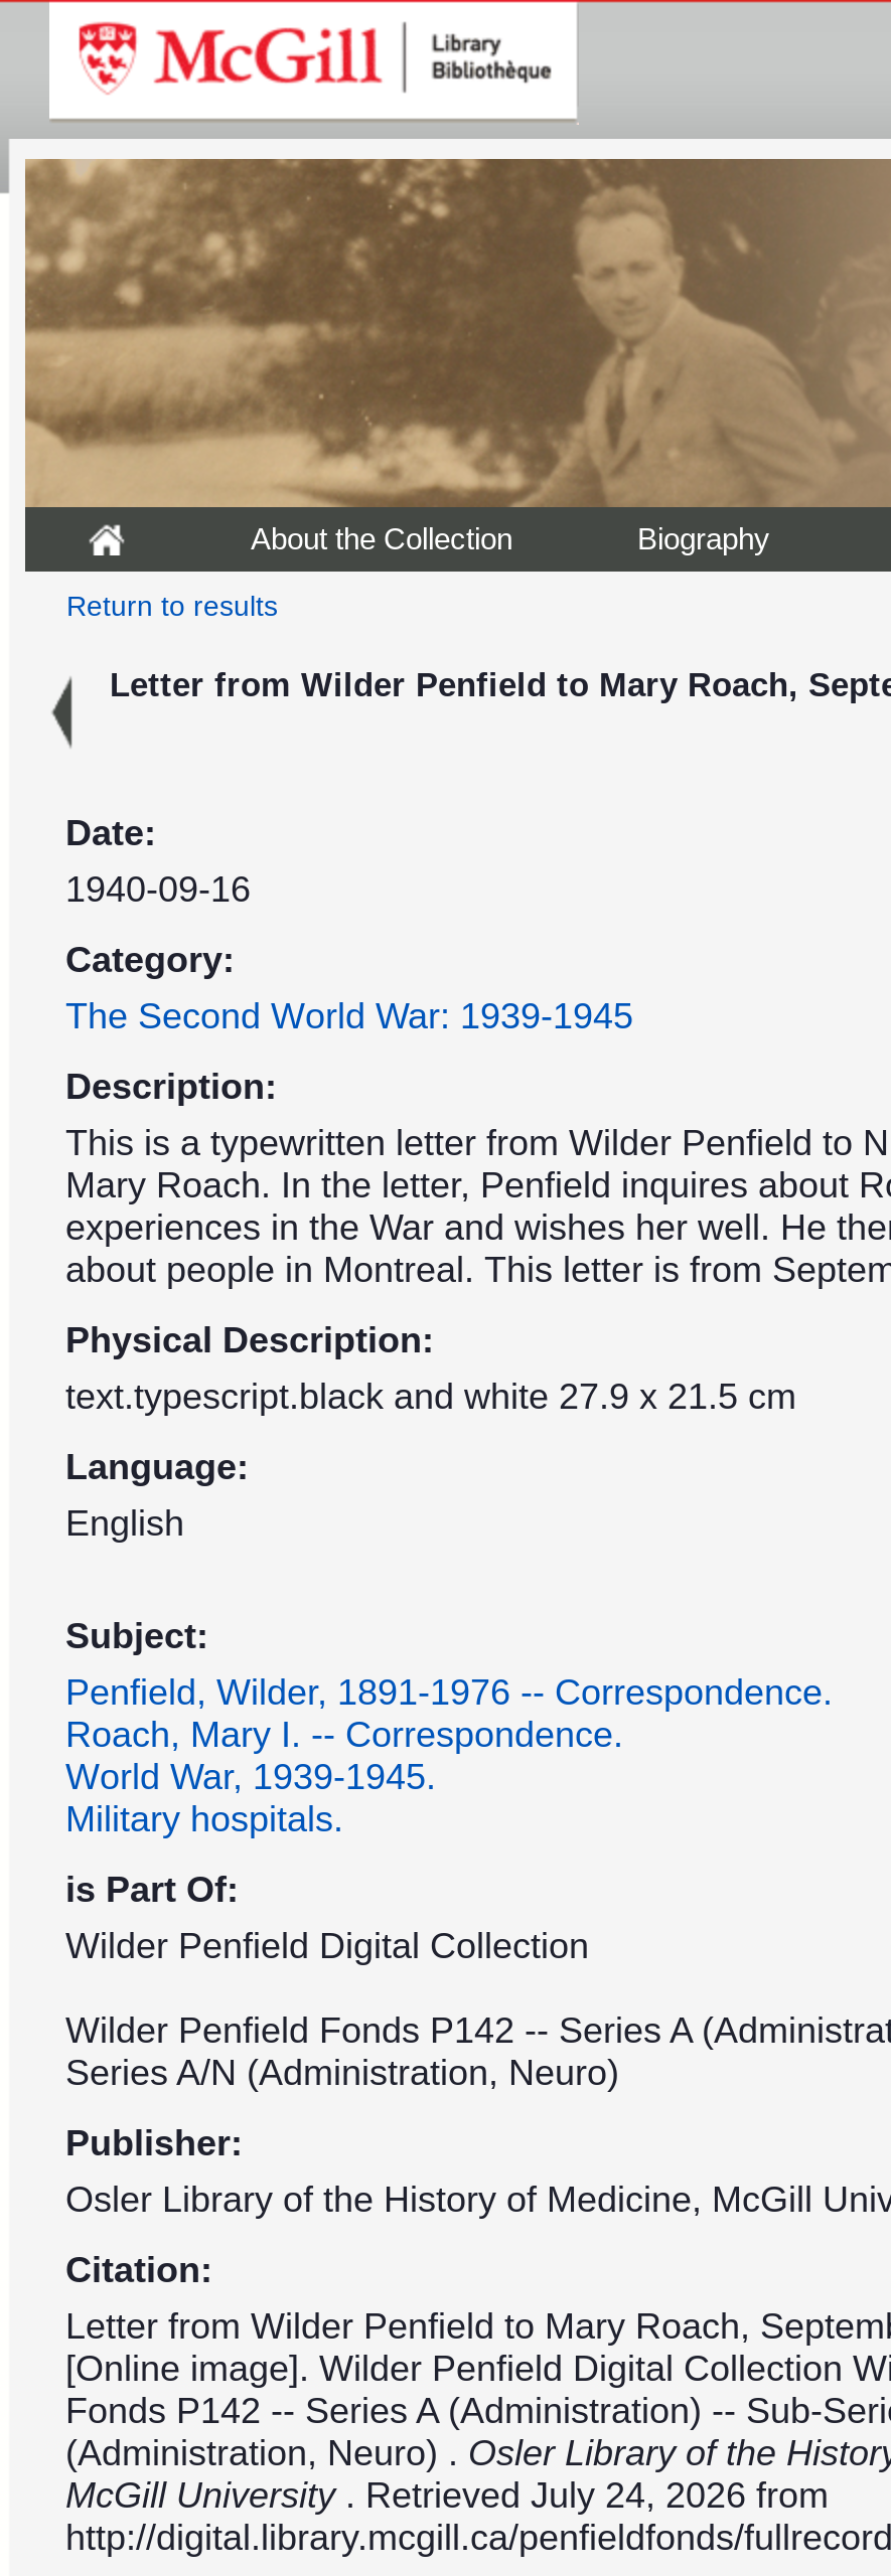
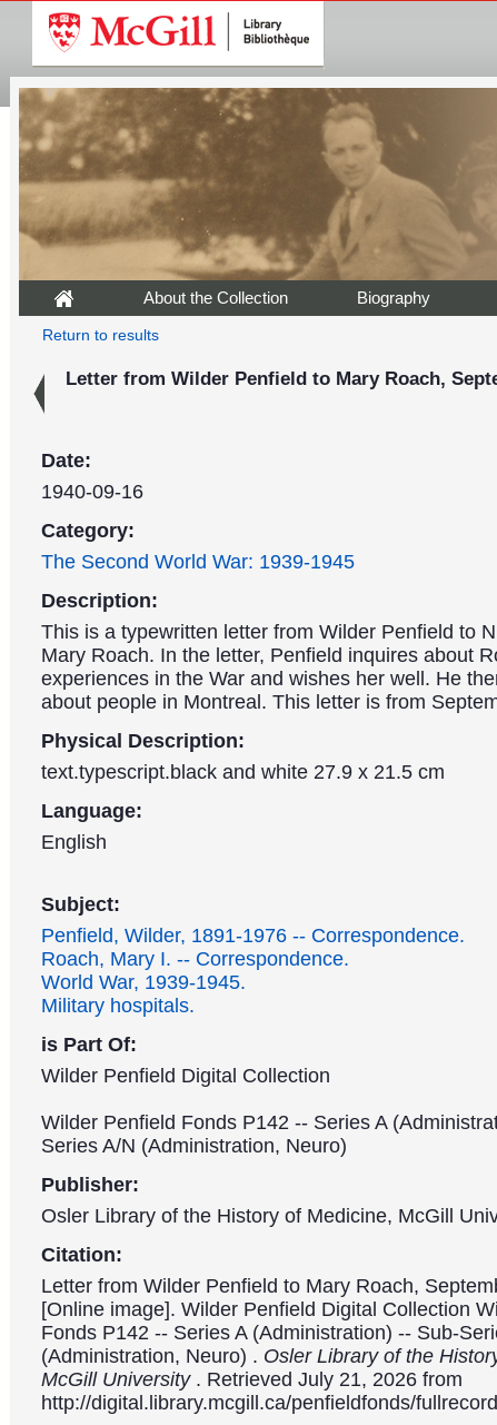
[65,2475,829,2516] McGill University. Retrieved July 24, 2026 from -> [41,1368,463,1391] McGill University. Retrieved July 21, 2026 from

